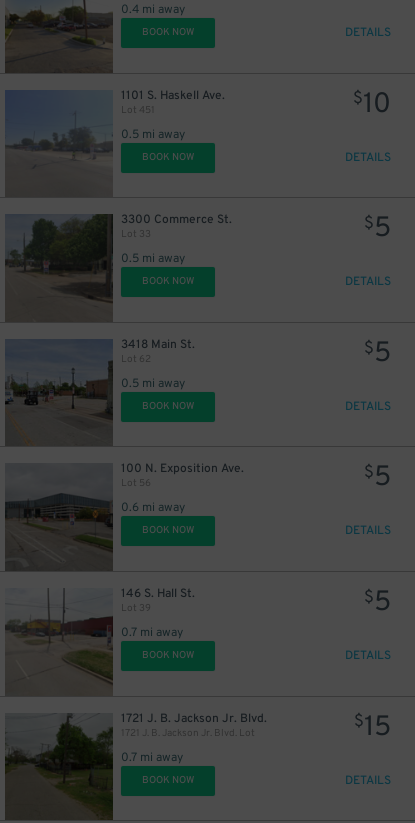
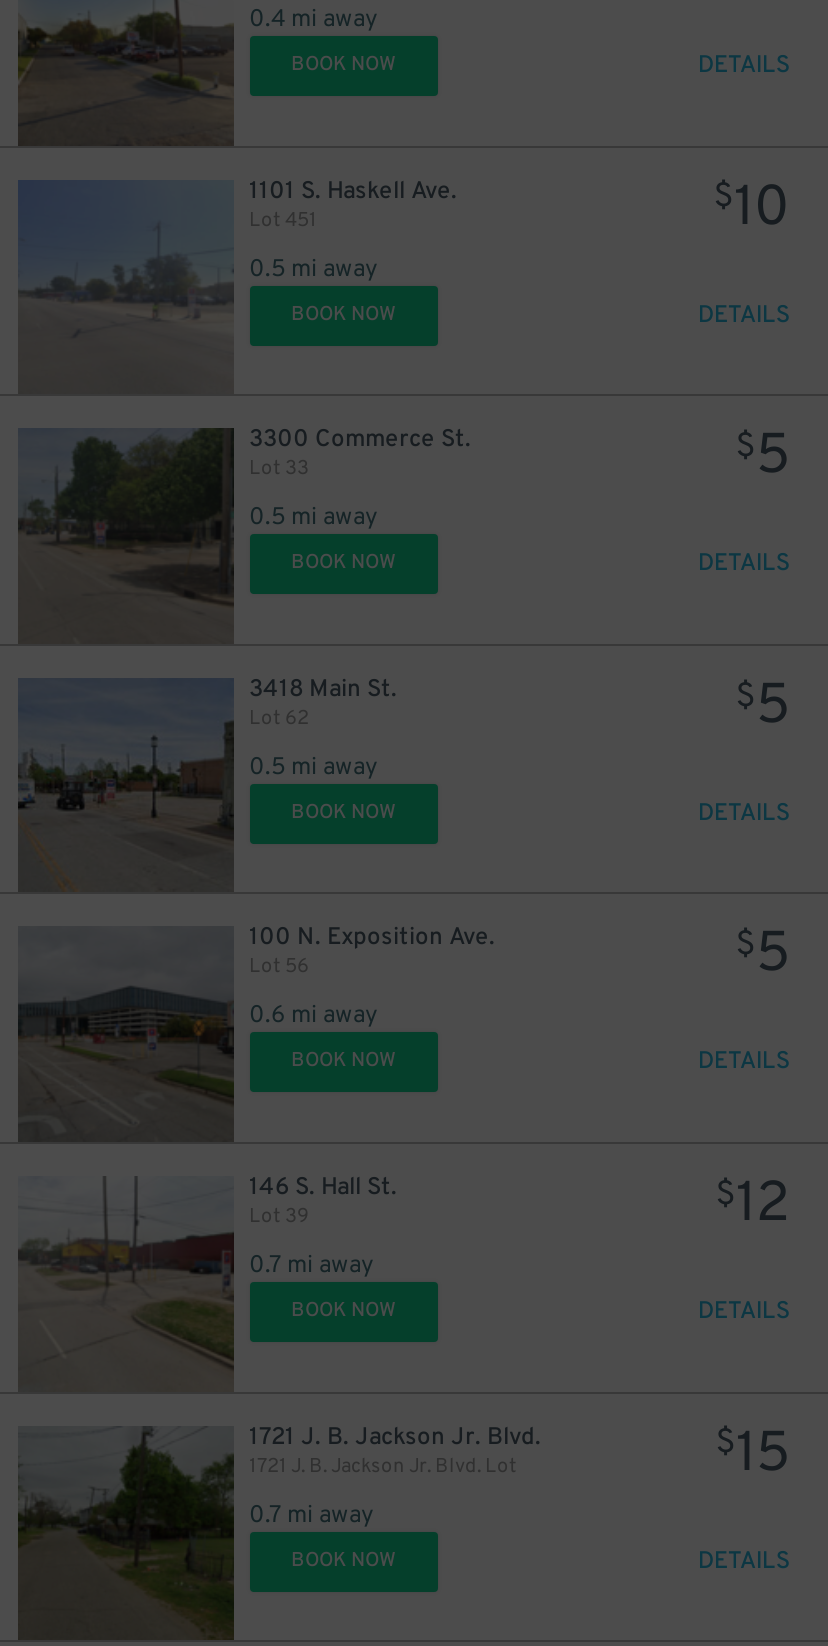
[364,585,391,621] $5 -> [716,1170,790,1242] $12

